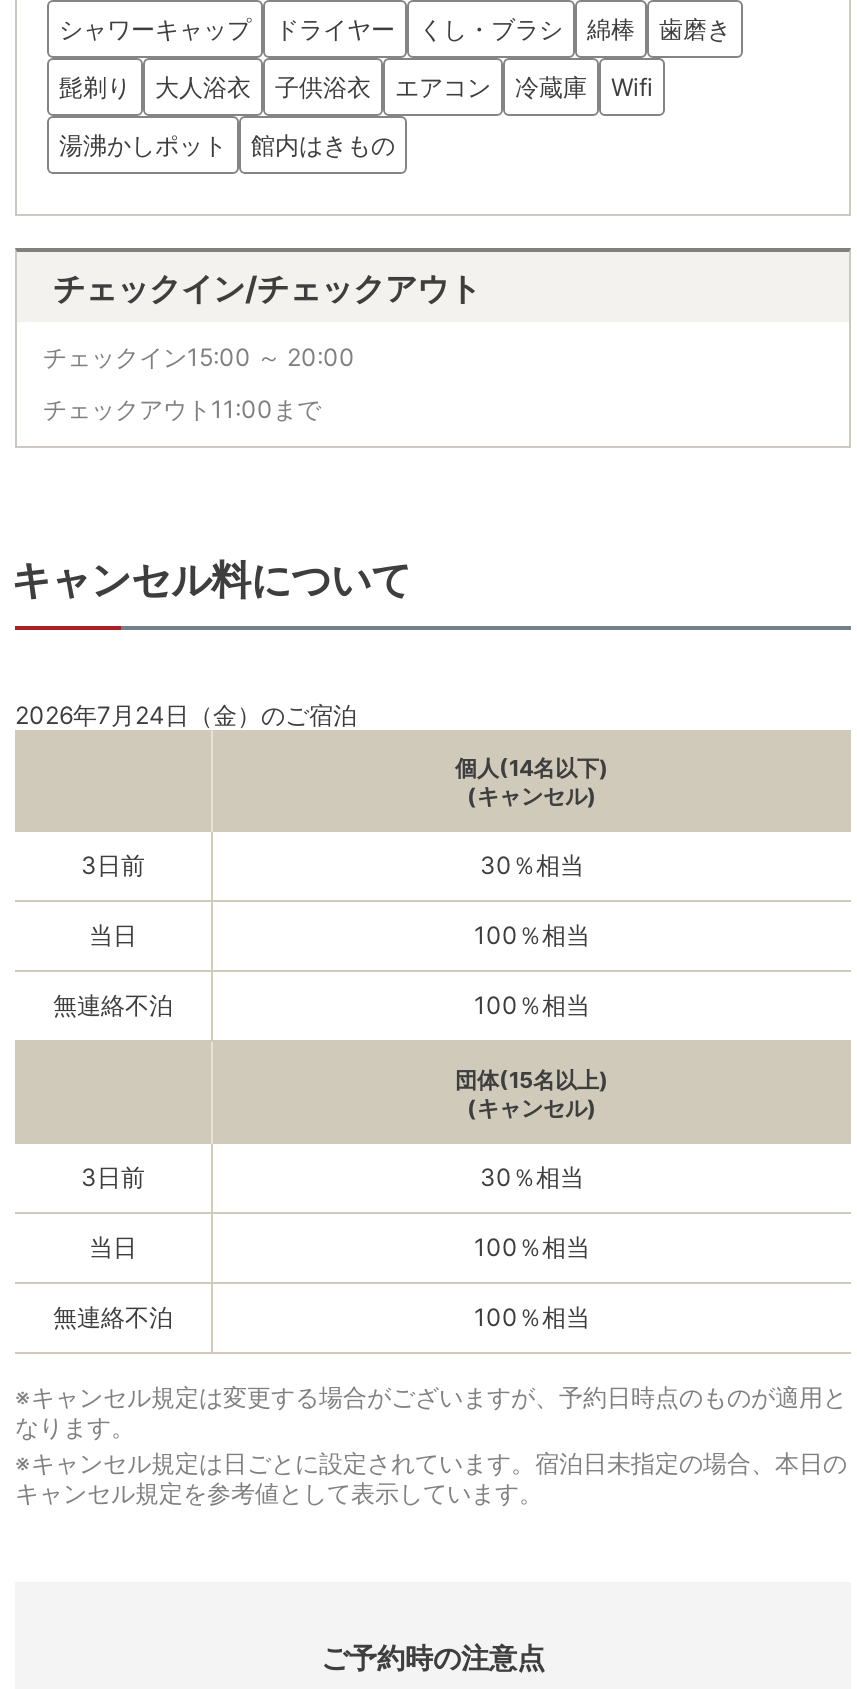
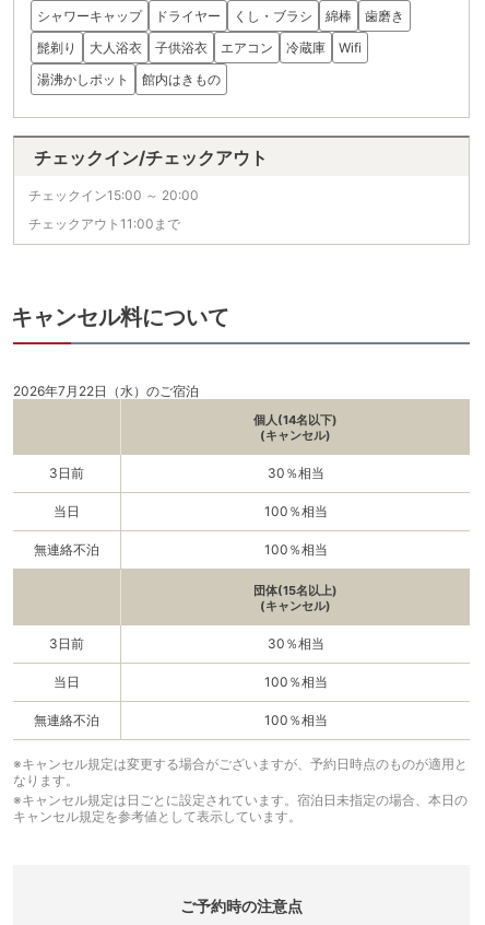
[15,701,357,731] 2026年7月24日（金）のご宿泊 -> [13,383,199,400] 2026年7月22日（水）のご宿泊

